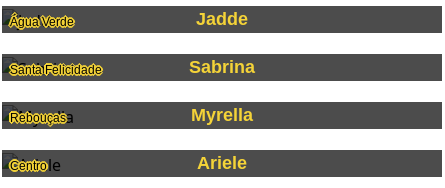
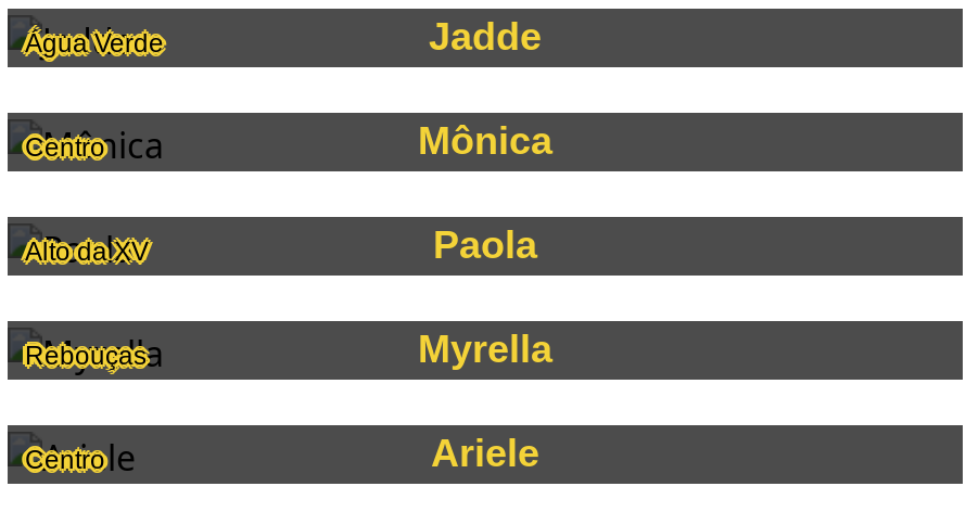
[10,57,255,77] Sabrina | Santa Felicidade -> [25,118,552,266] Mônica | Centro | Paola | Alto da XV

